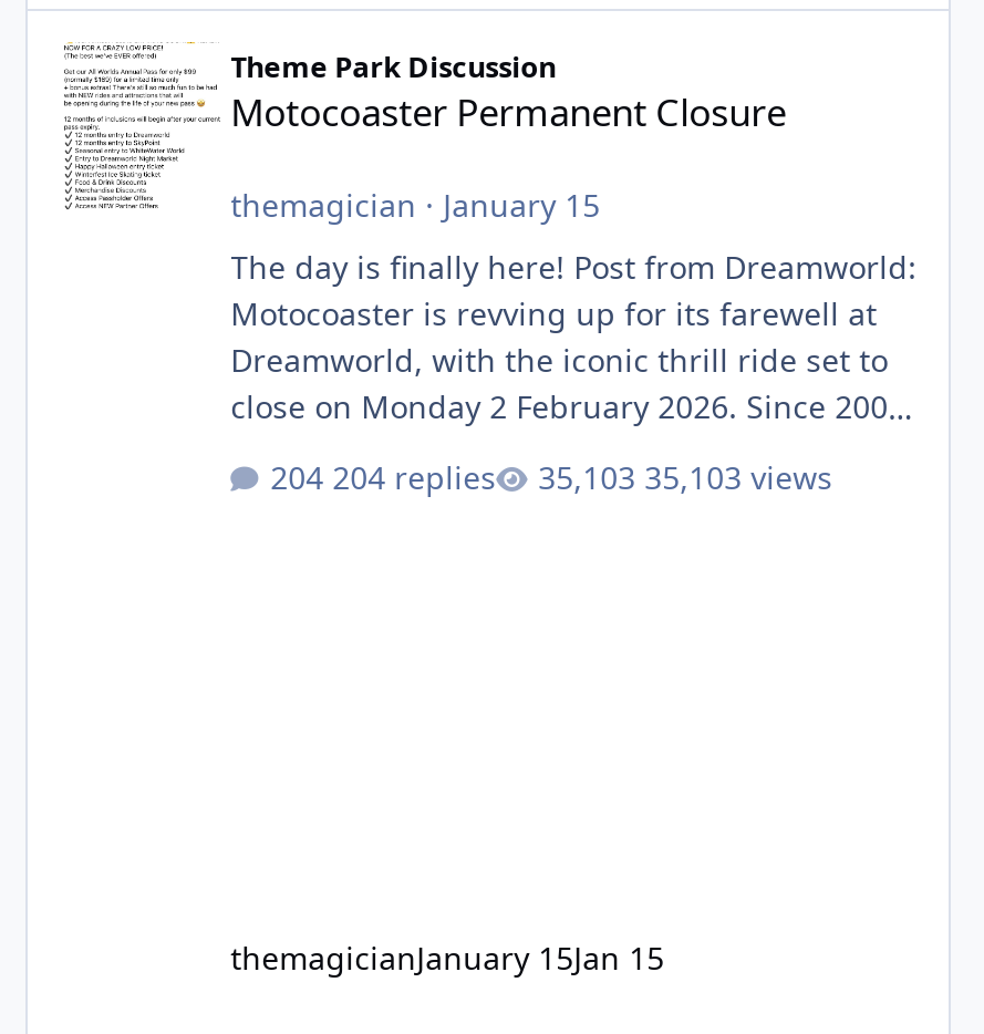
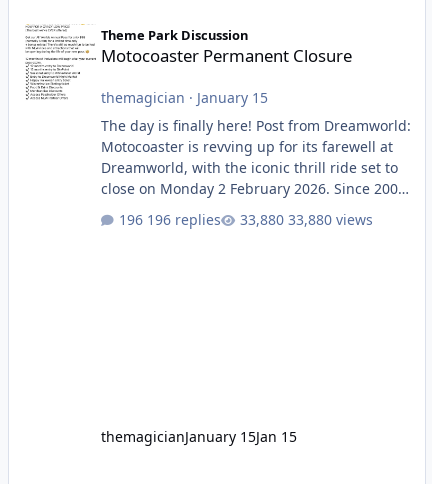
[332,456,496,498] 204 replies -> [147,210,221,229] 196 replies
[645,456,833,498] 35,103 views -> [288,210,373,229] 33,880 views

